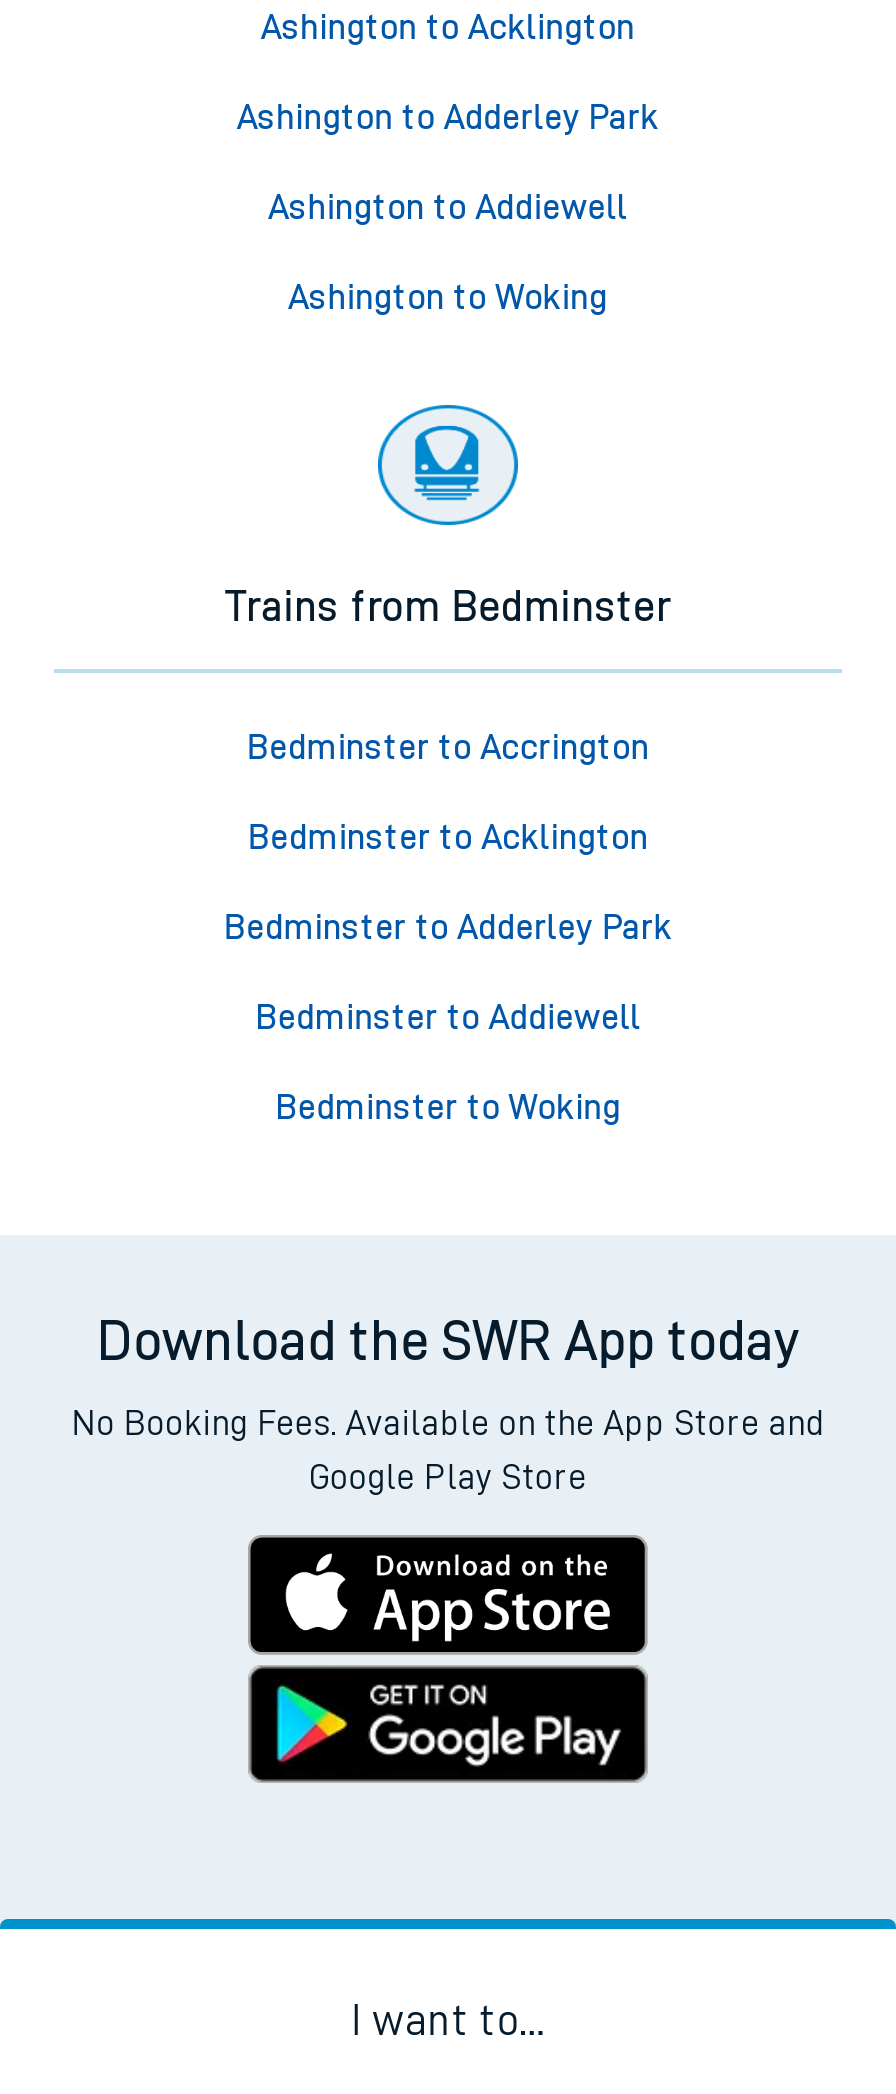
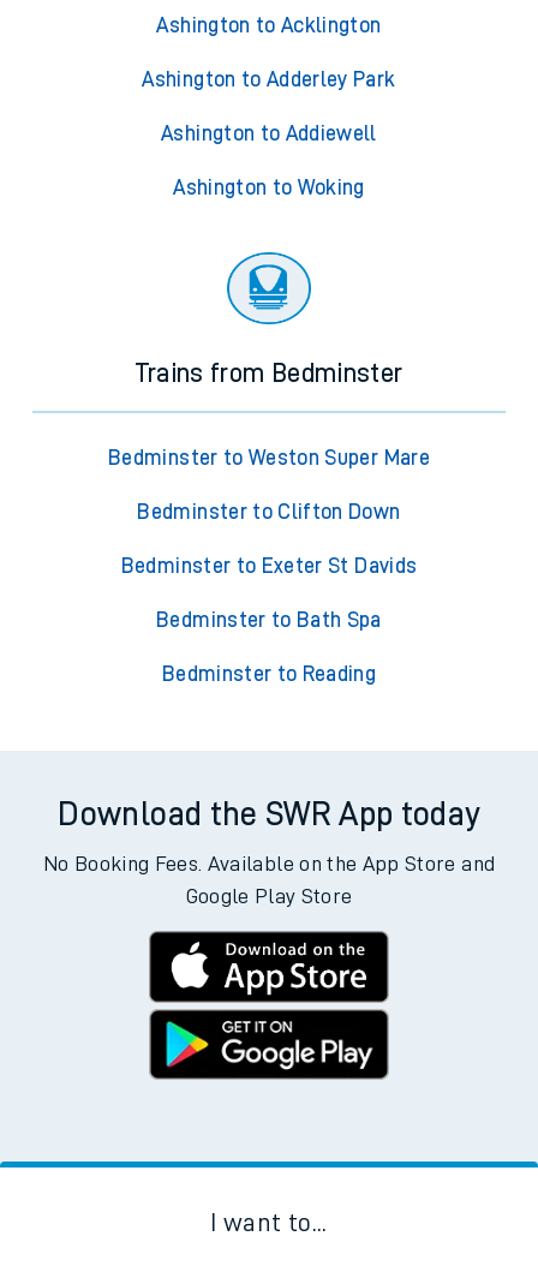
[247,730,649,766] Bedminster to Accrington -> [108,447,430,469] Bedminster to Weston Super Mare
[248,820,648,856] Bedminster to Acklington -> [137,501,400,523] Bedminster to Clifton Down
[224,910,672,946] Bedminster to Adderley Park -> [121,556,417,577] Bedminster to Exeter St Davids
[255,1000,641,1036] Bedminster to Addiewell -> [156,610,382,631] Bedminster to Bath Spa
[275,1090,621,1126] Bedminster to Woking -> [162,664,376,685] Bedminster to Reading

